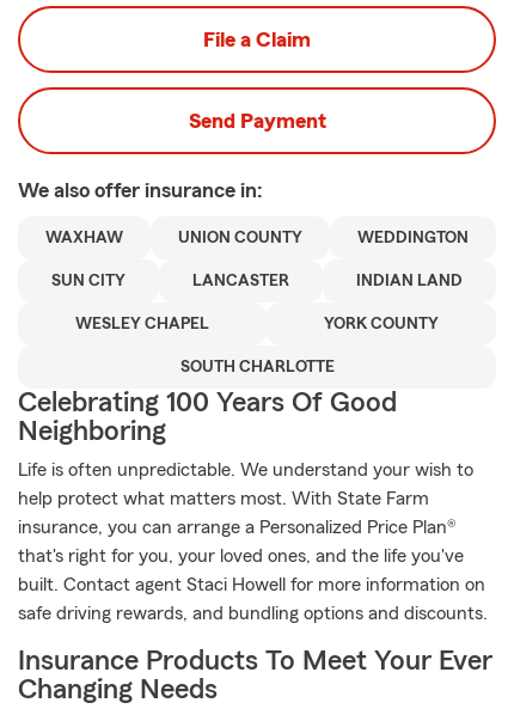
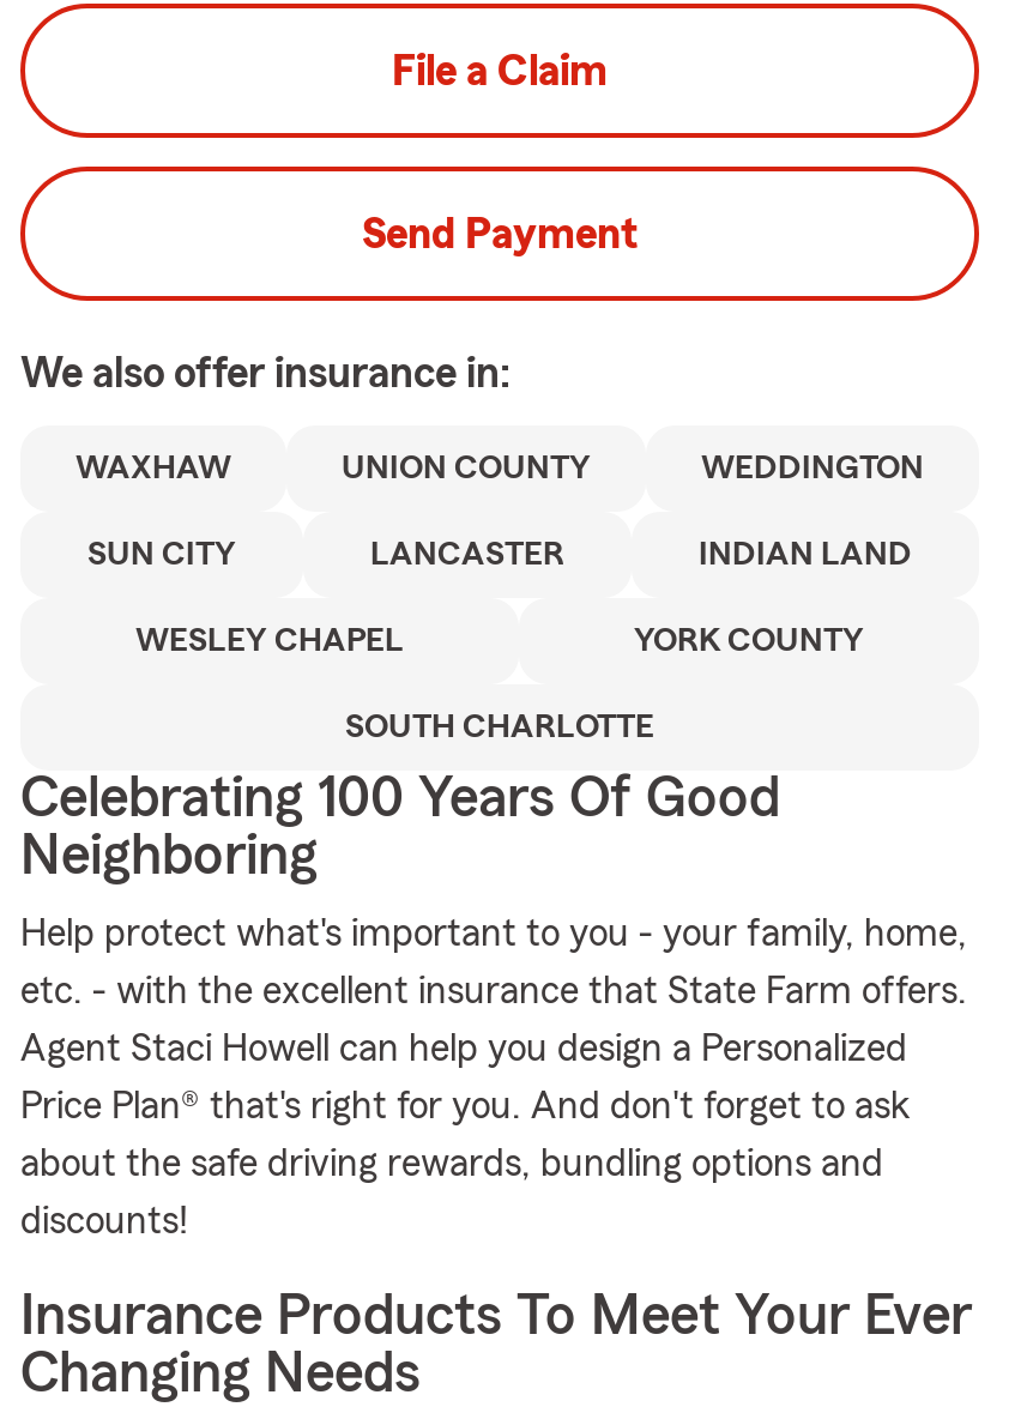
[18,460,473,479] Life is often unpredictable. We understand your wish to -> [20,914,967,953] Help protect what's important to you - your family, home,
[18,489,429,508] help protect what matters most. With State Farm -> [20,972,967,1010] etc. - with the excellent insurance that State Farm offers.
[18,518,457,537] insurance, you can arrange a Personalized Price Plan® -> [20,1029,907,1068] Agent Staci Howell can help you design a Personalized
[18,546,464,566] that's right for you, your loved ones, and the life you've -> [20,1087,910,1125] Price Plan® that's right for you. And don't forget to ask
[18,575,485,594] built. Contact agent Staci Howell for more information on -> [20,1145,883,1183] about the safe driving rewards, bundling options and
[18,604,488,623] safe driving rewards, and bundling options and discounts. -> [20,1202,188,1240] discounts!

